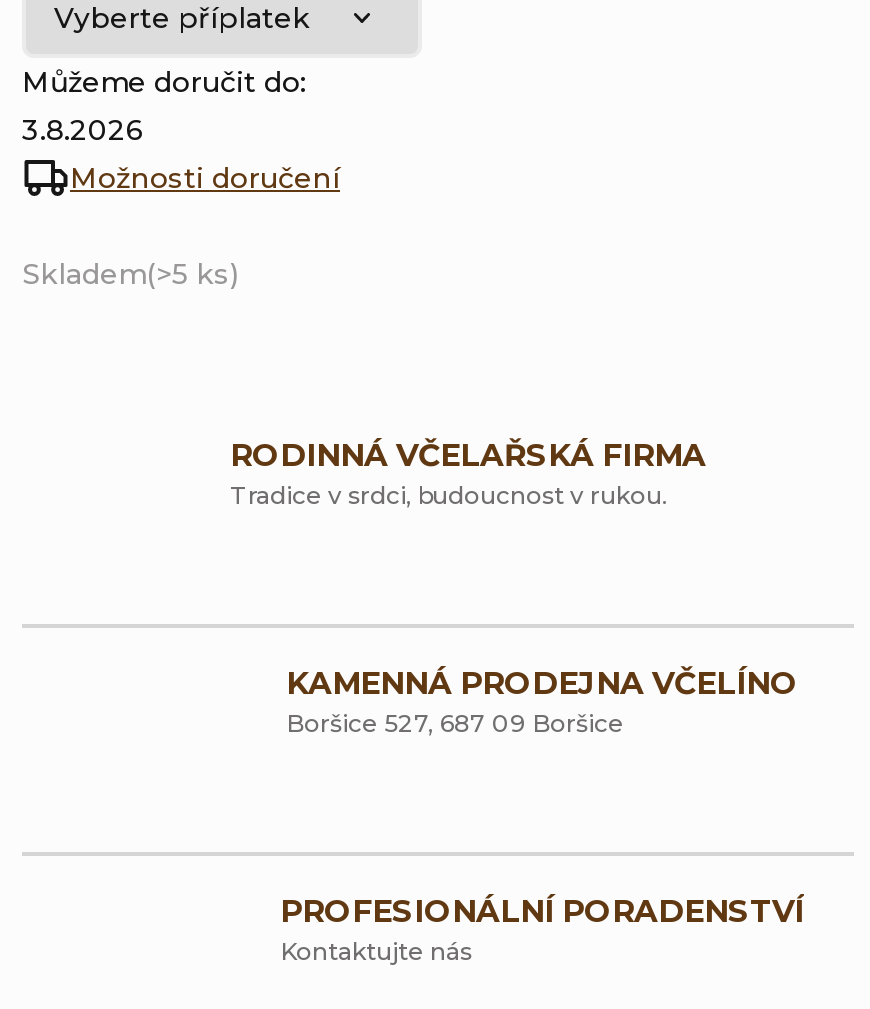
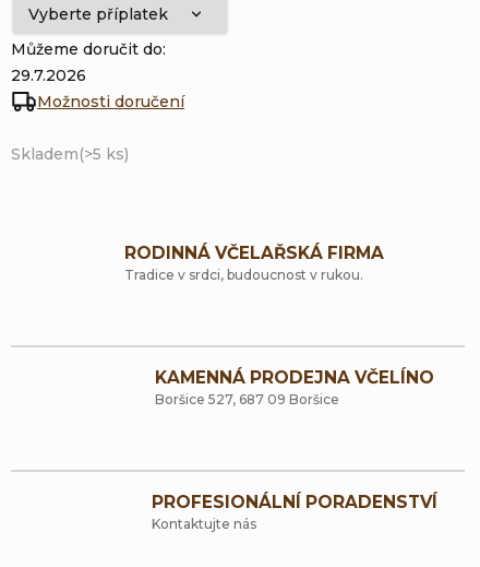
[22,111,144,147] 3.8.2026 -> [11,65,86,85] 29.7.2026

